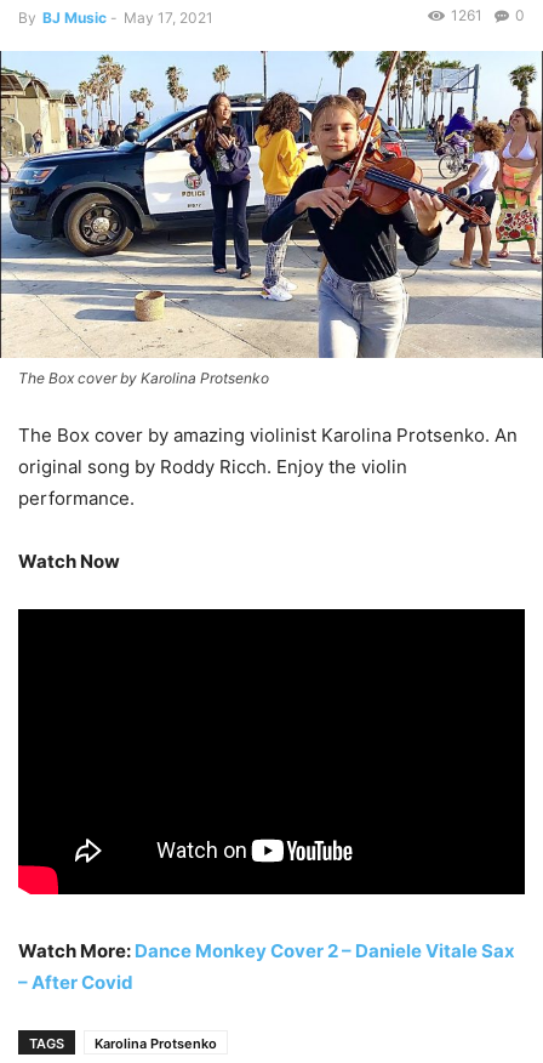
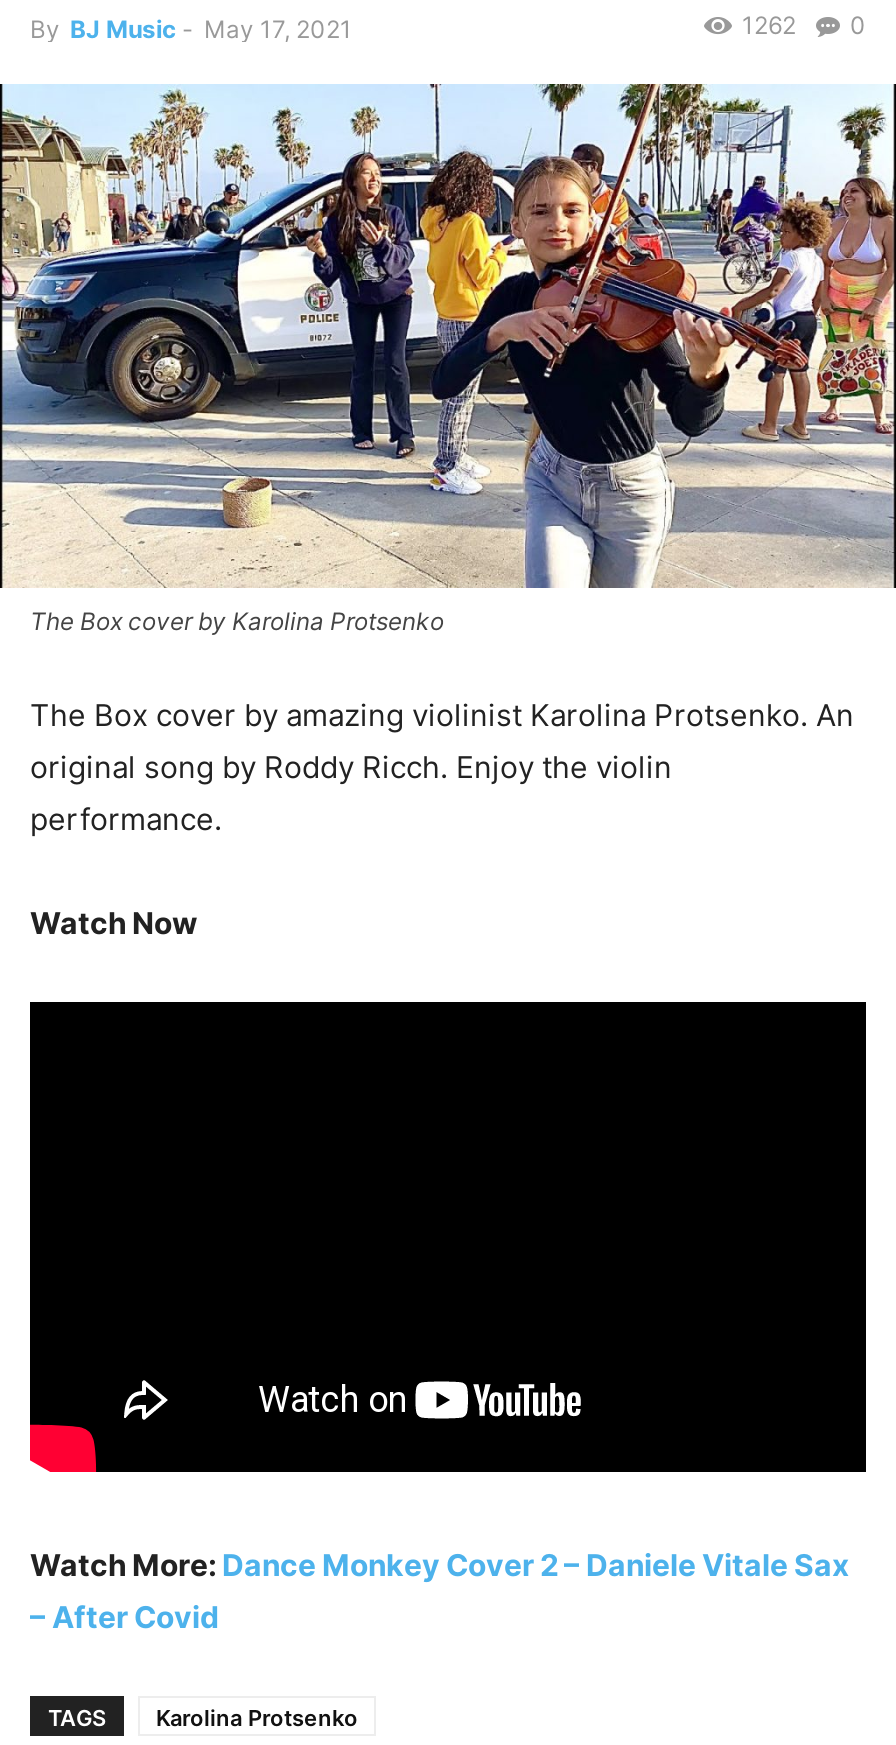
[451,6,525,24] 1261 0 -> [742,10,866,40] 1262 0

